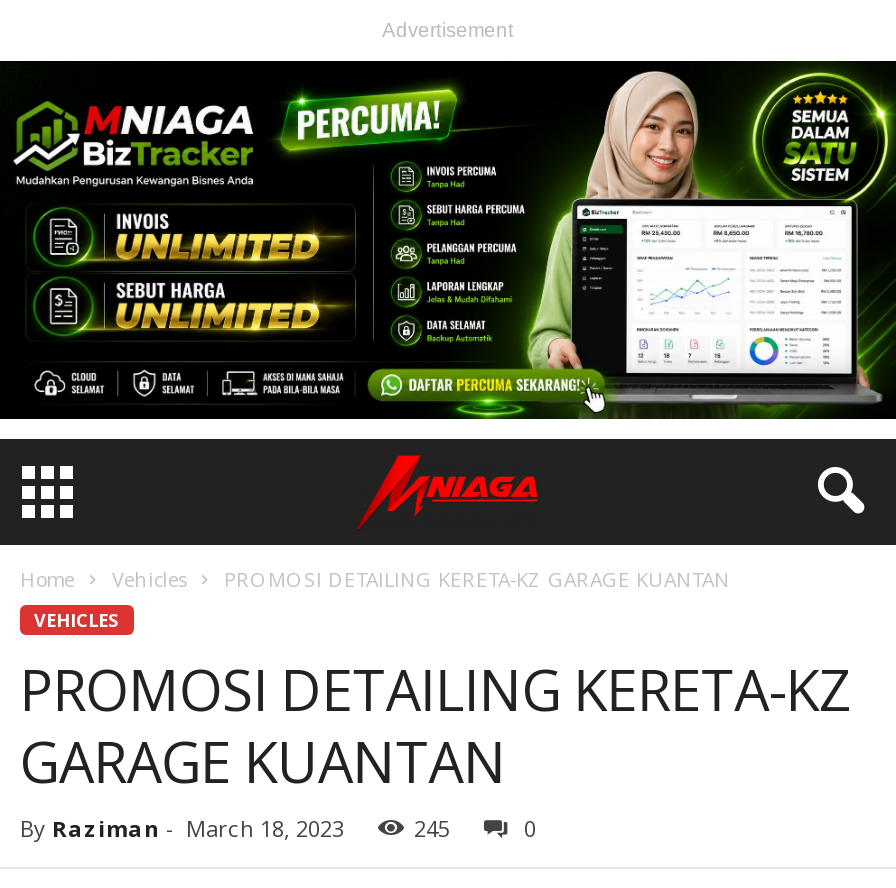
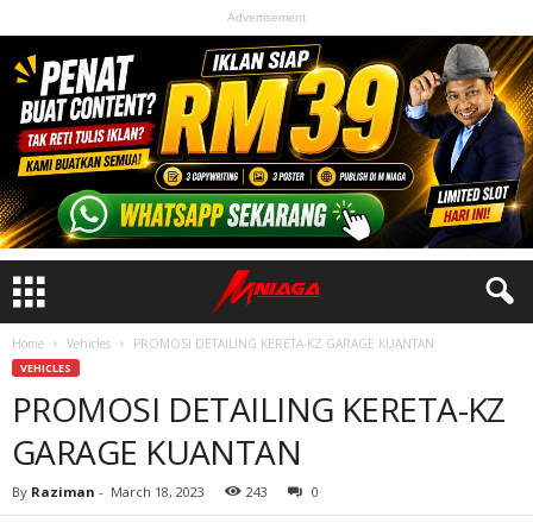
[6,61,890,421] [image] -> [4,36,529,250] [image]
[414,813,450,843] 245 -> [246,483,268,500] 243

